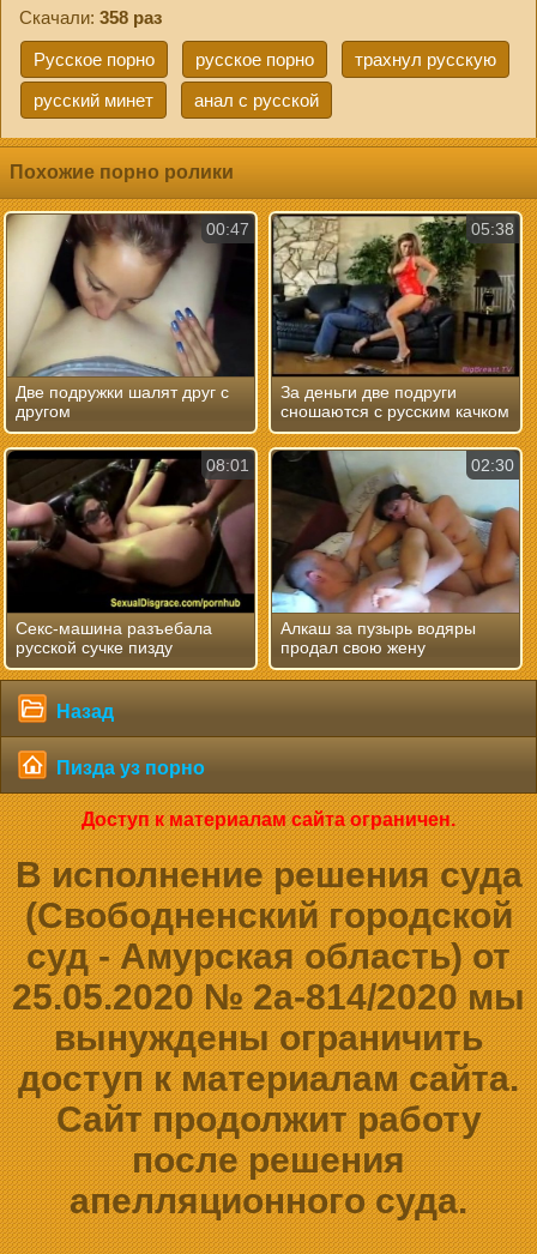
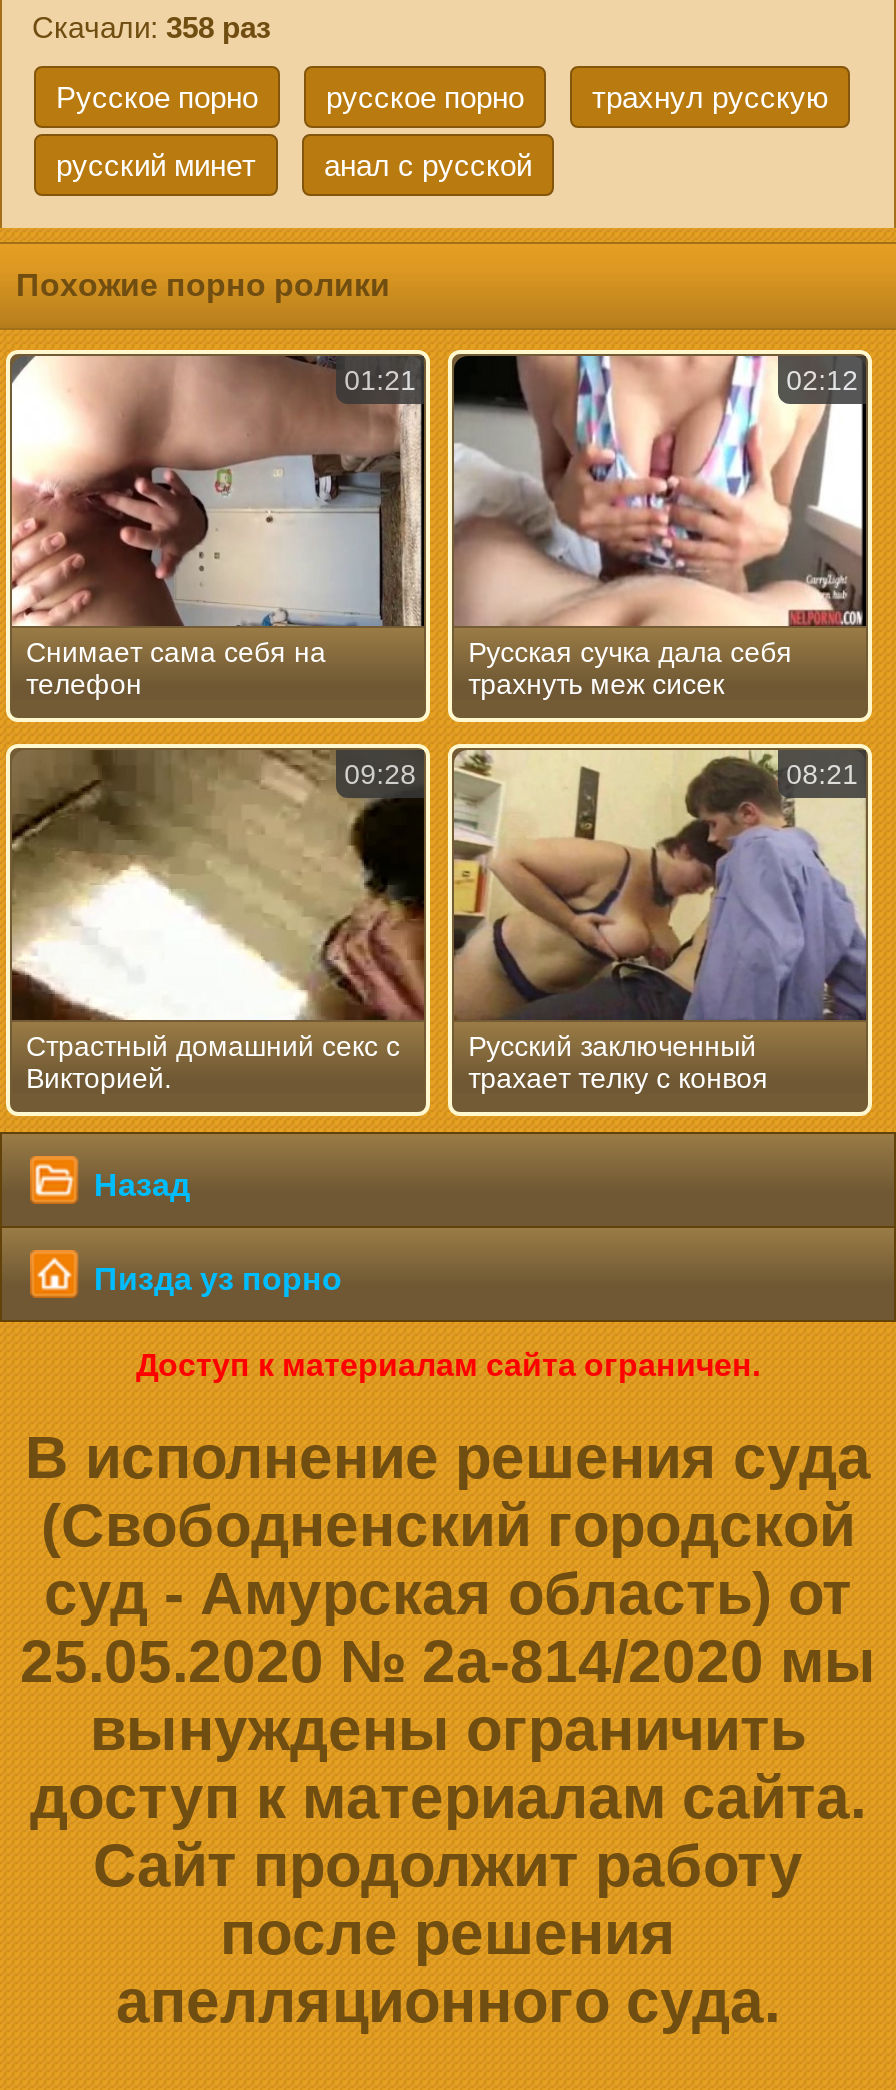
[6,213,254,378] [image] | 00:47 -> [10,354,424,628] [image] | 01:21
[271,213,518,378] [image] | 05:38 -> [452,354,864,626] [image] | 02:12
[16,382,229,420] Две подружки шалят друг с | другом -> [26,635,326,699] Снимает сама себя на | телефон
[281,382,510,420] За деньги две подруги | сношаются с русским качком -> [468,635,792,699] Русская сучка дала себя | трахнуть меж сисек
[6,450,255,609] [image] | 08:01 -> [10,748,426,1014] [image] | 09:28
[271,450,520,613] [image] | 02:30 -> [452,748,868,1022] [image] | 08:21
[16,618,212,656] Секс-машина разъебала | русской сучке пизду -> [26,1029,400,1093] Страстный домашний секс с | Викторией.
[281,618,476,656] Алкаш за пузырь водяры | продал свою жену -> [468,1029,768,1093] Русский заключенный | трахает телку с конвоя

